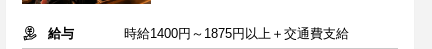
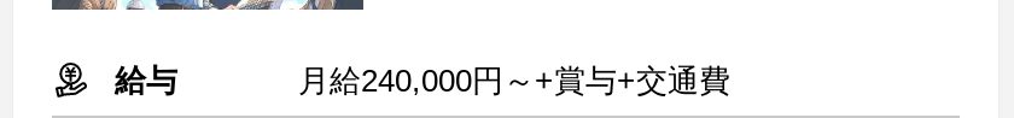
[124,26,349,41] 時給1400円～1875円以上＋交通費支給 -> [298,63,730,99] 月給240,000円～+賞与+交通費

